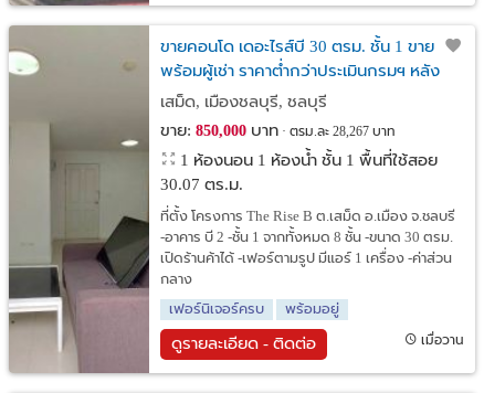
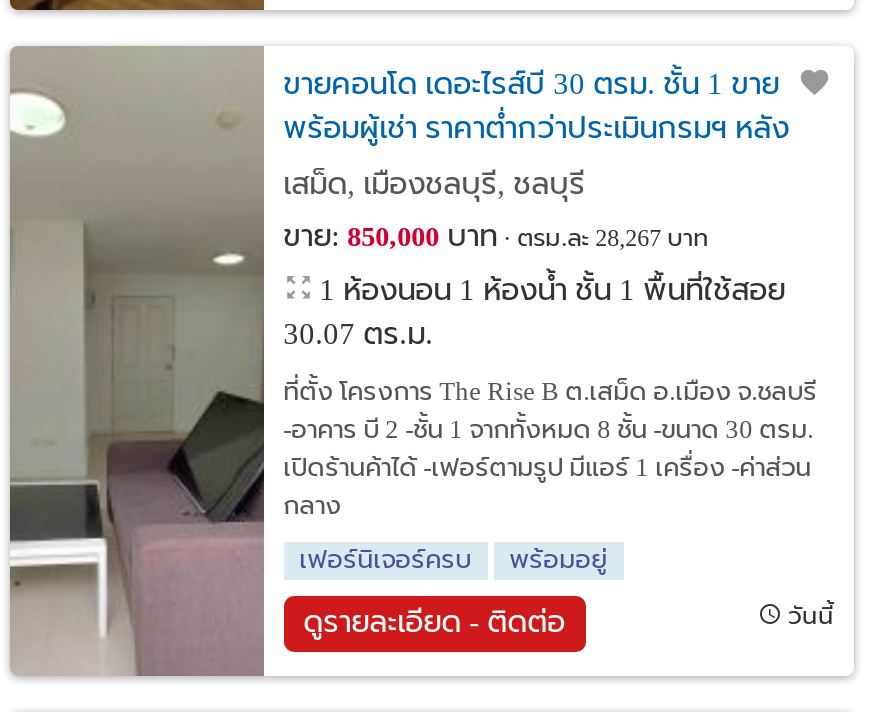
[421,332,464,348] เมื่อวาน -> [788,602,834,630] วันนี้

